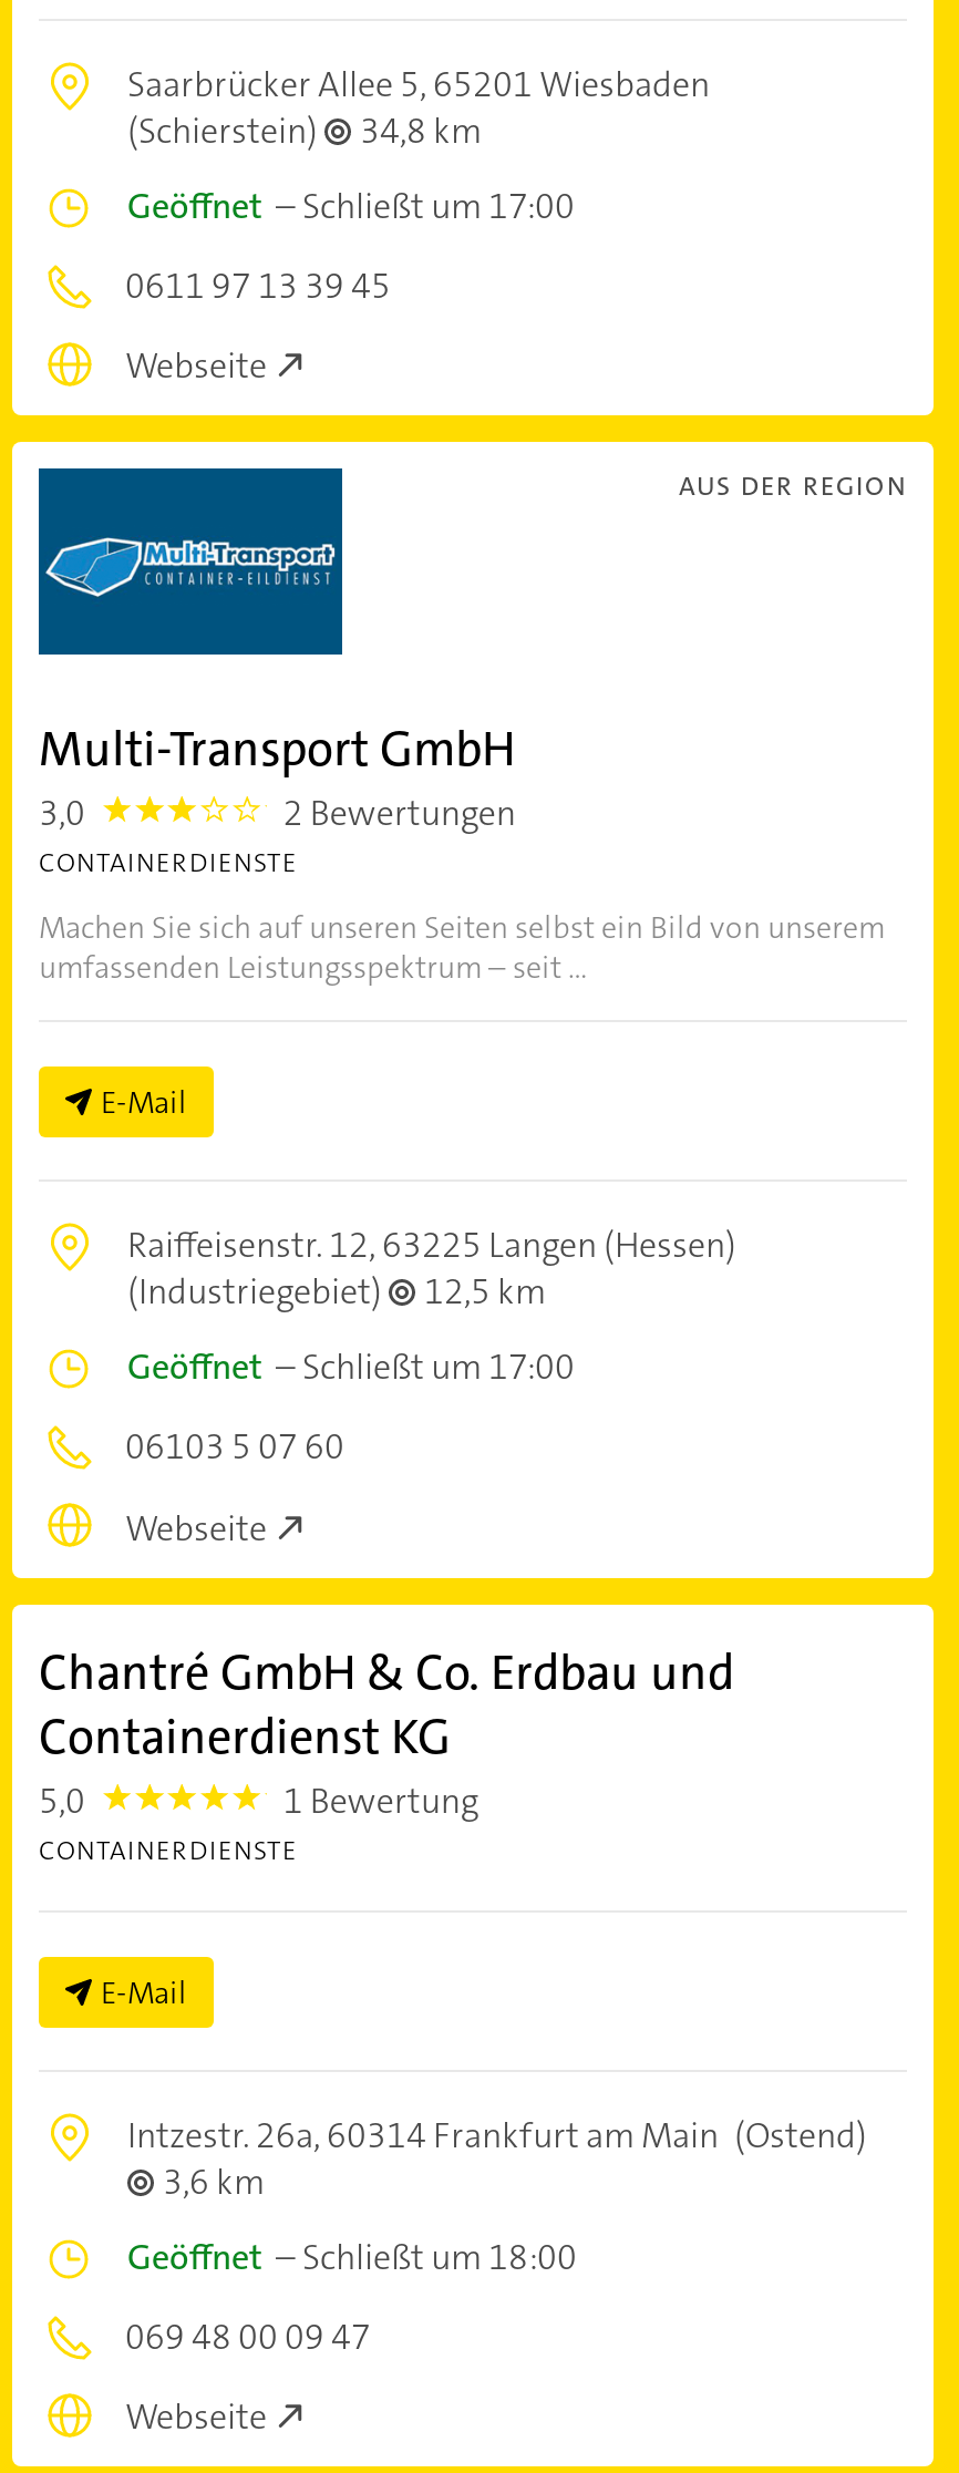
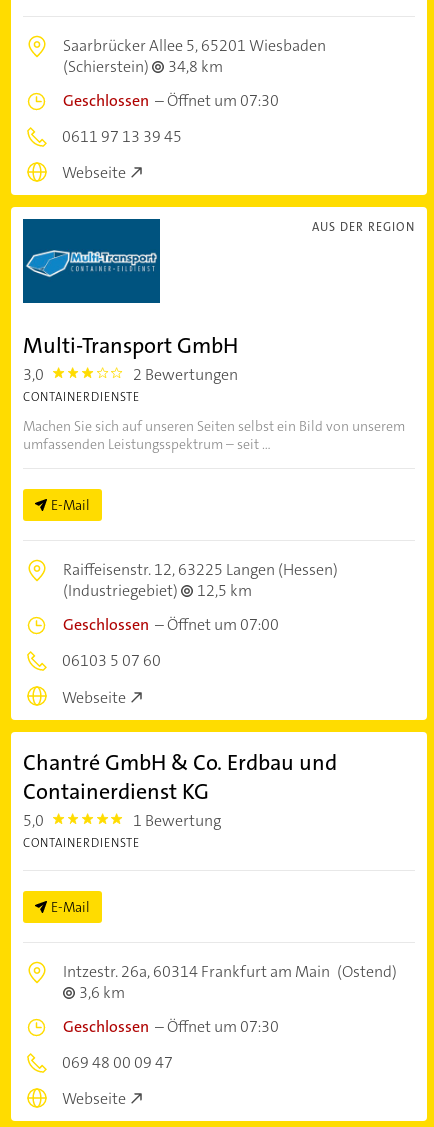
[127,182,575,229] Geöffnet – Schließt um 17:00 -> [63,90,279,111] Geschlossen – Öffnet um 07:30
[127,1344,575,1390] Geöffnet – Schließt um 17:00 -> [63,614,279,635] Geschlossen – Öffnet um 07:00
[127,2233,577,2280] Geöffnet – Schließt um 18:00 -> [63,1016,279,1037] Geschlossen – Öffnet um 07:30

